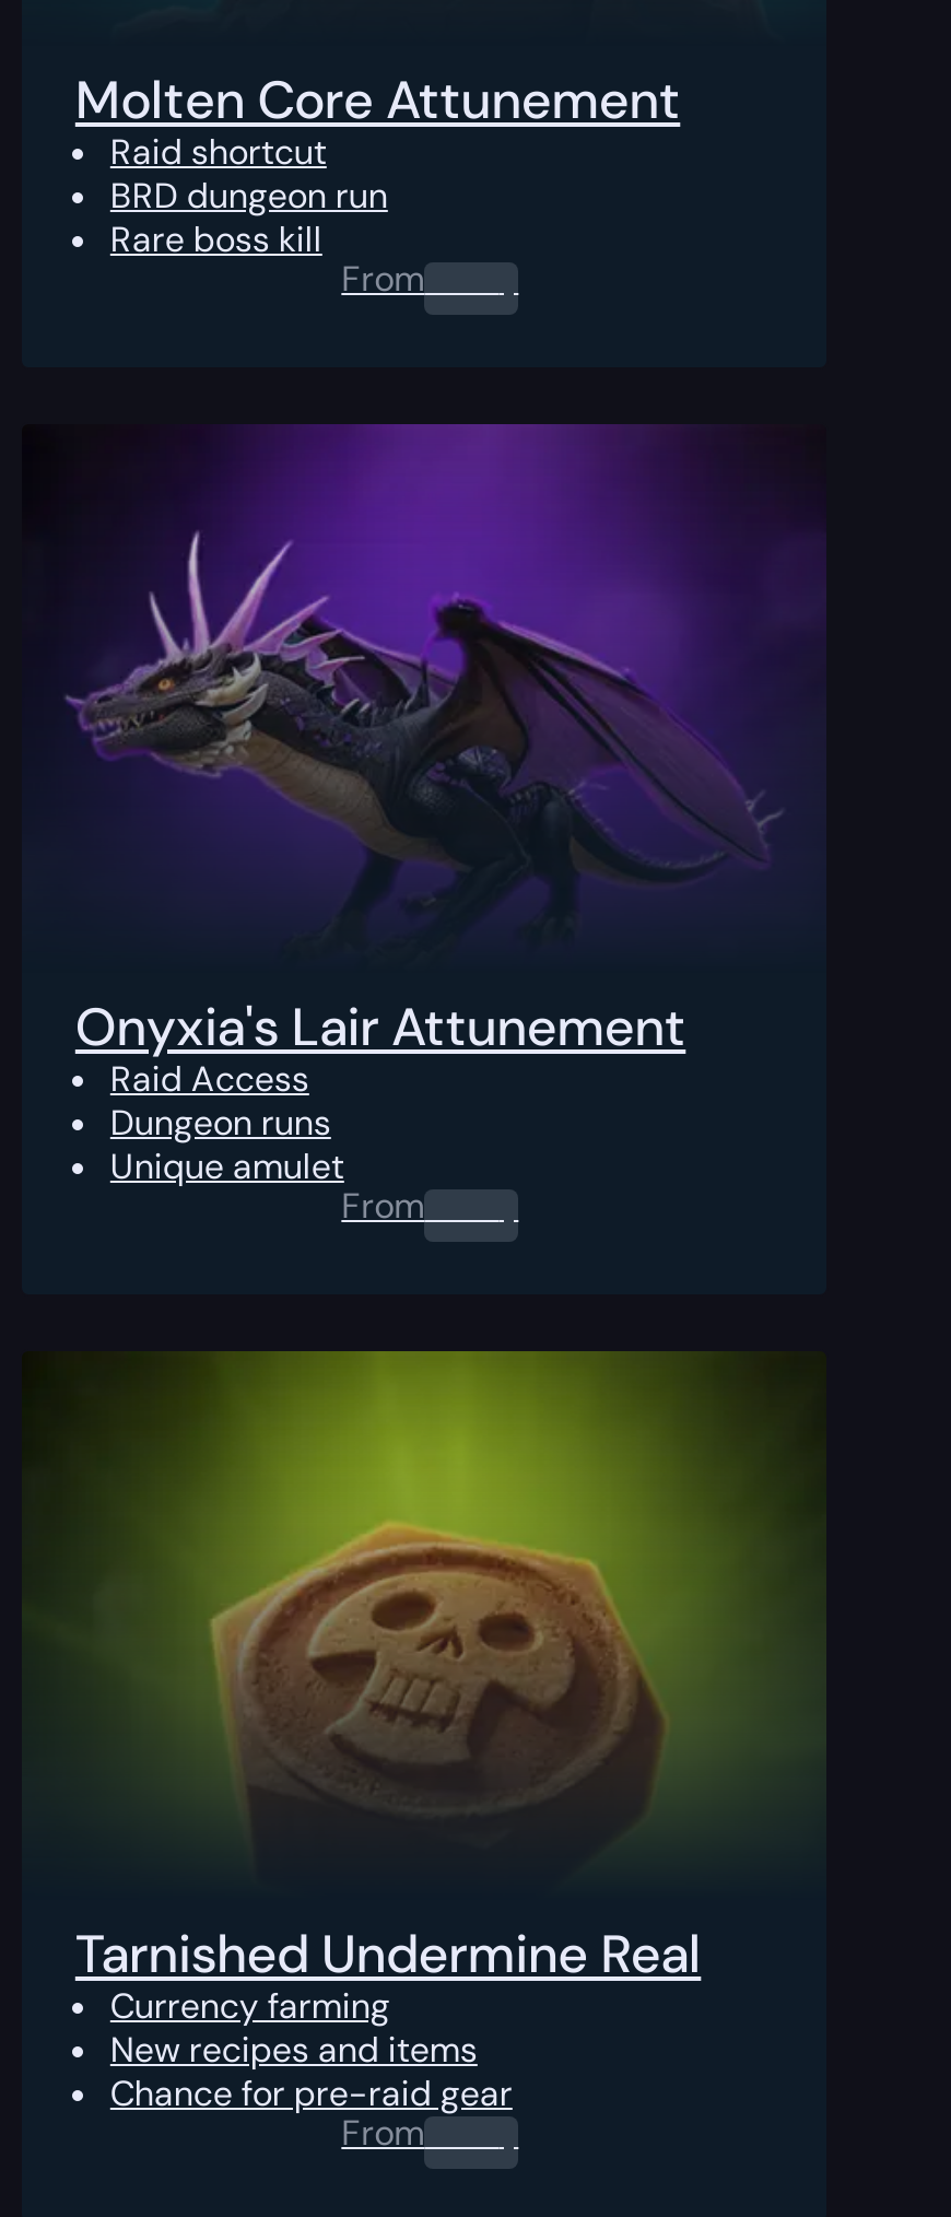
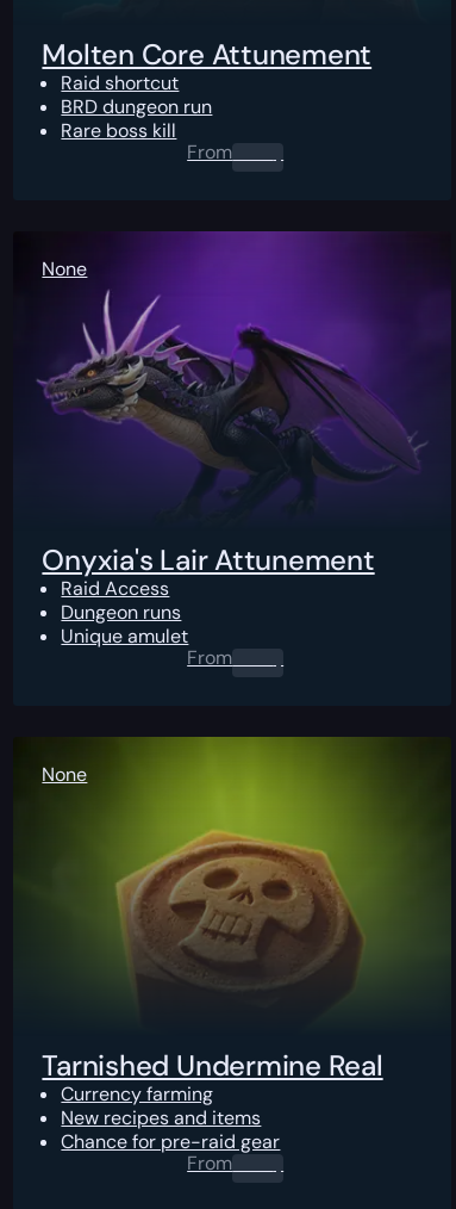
none -> [42,256,87,282] None
none -> [42,762,87,787] None

